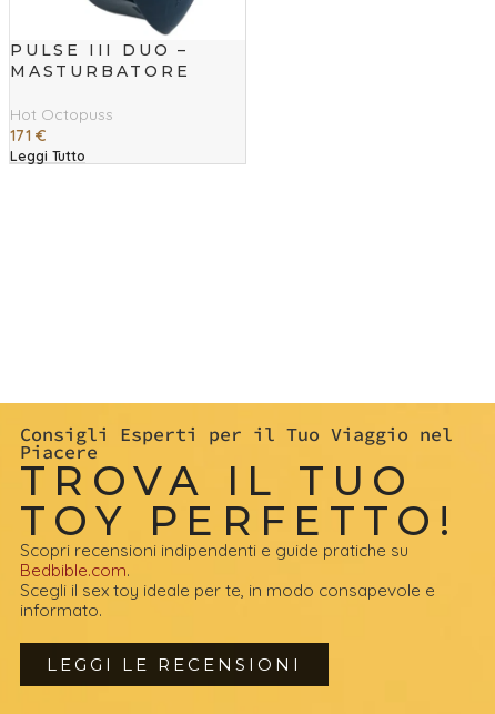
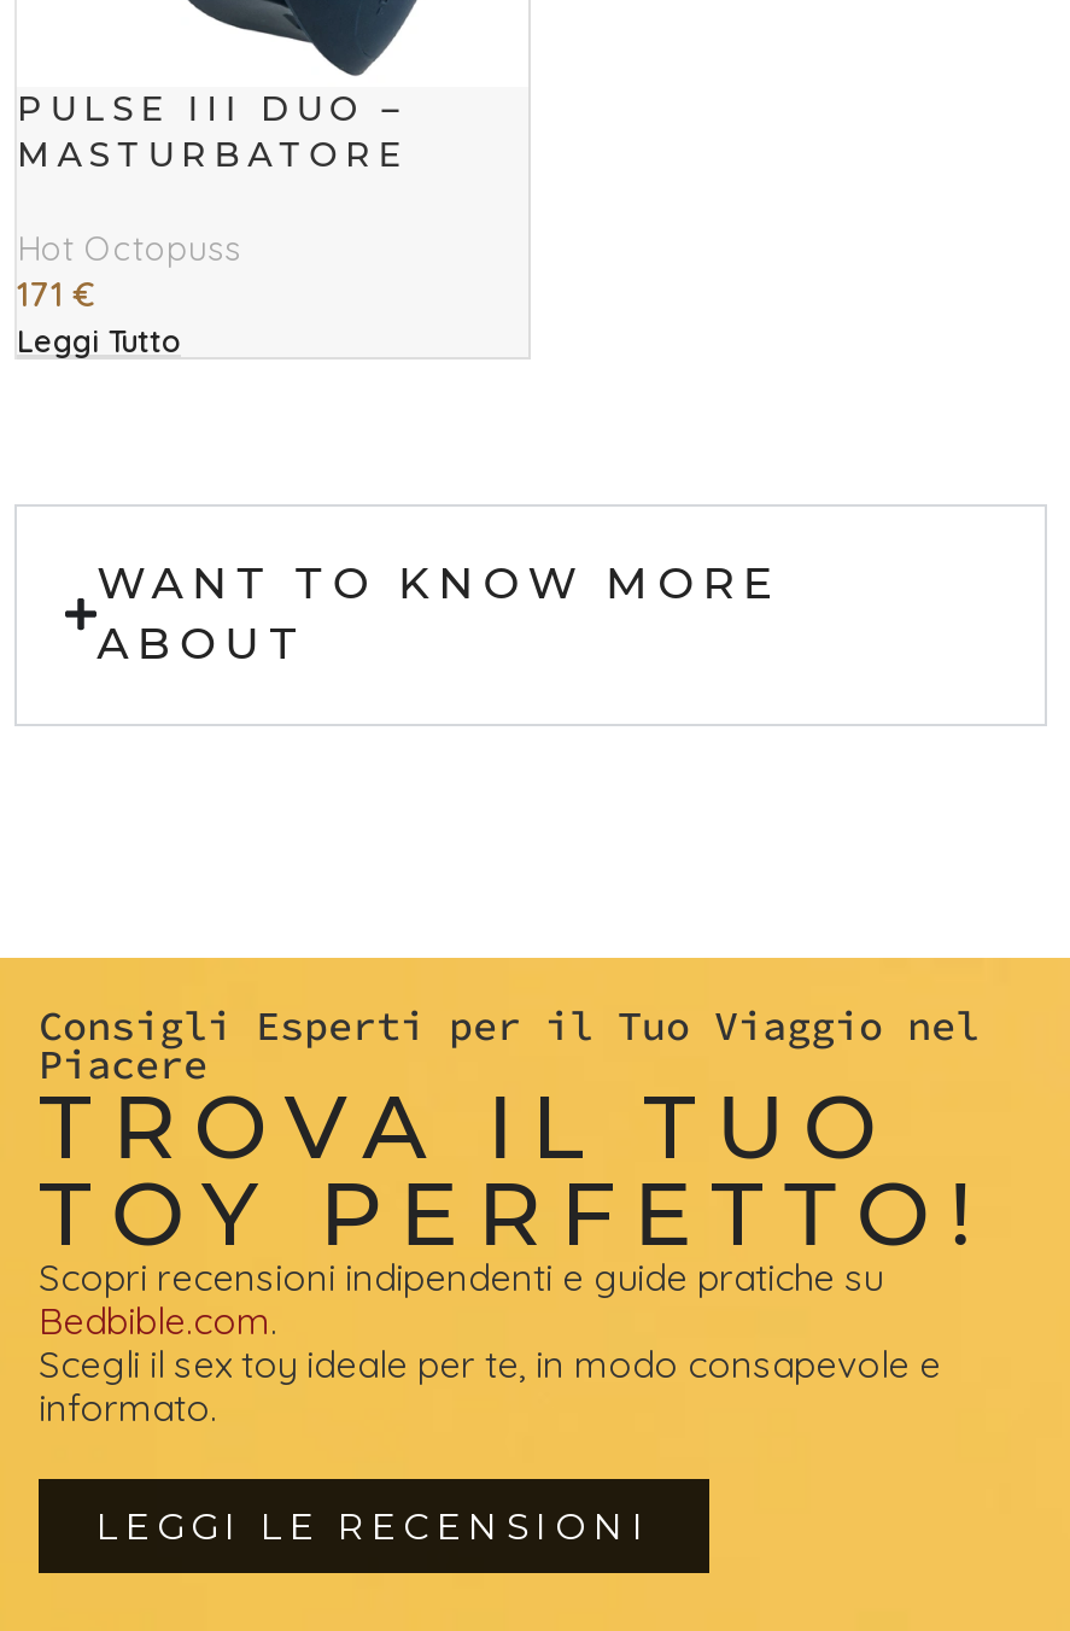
none -> [97,556,780,669] WANT TO KNOW MORE | ABOUT

